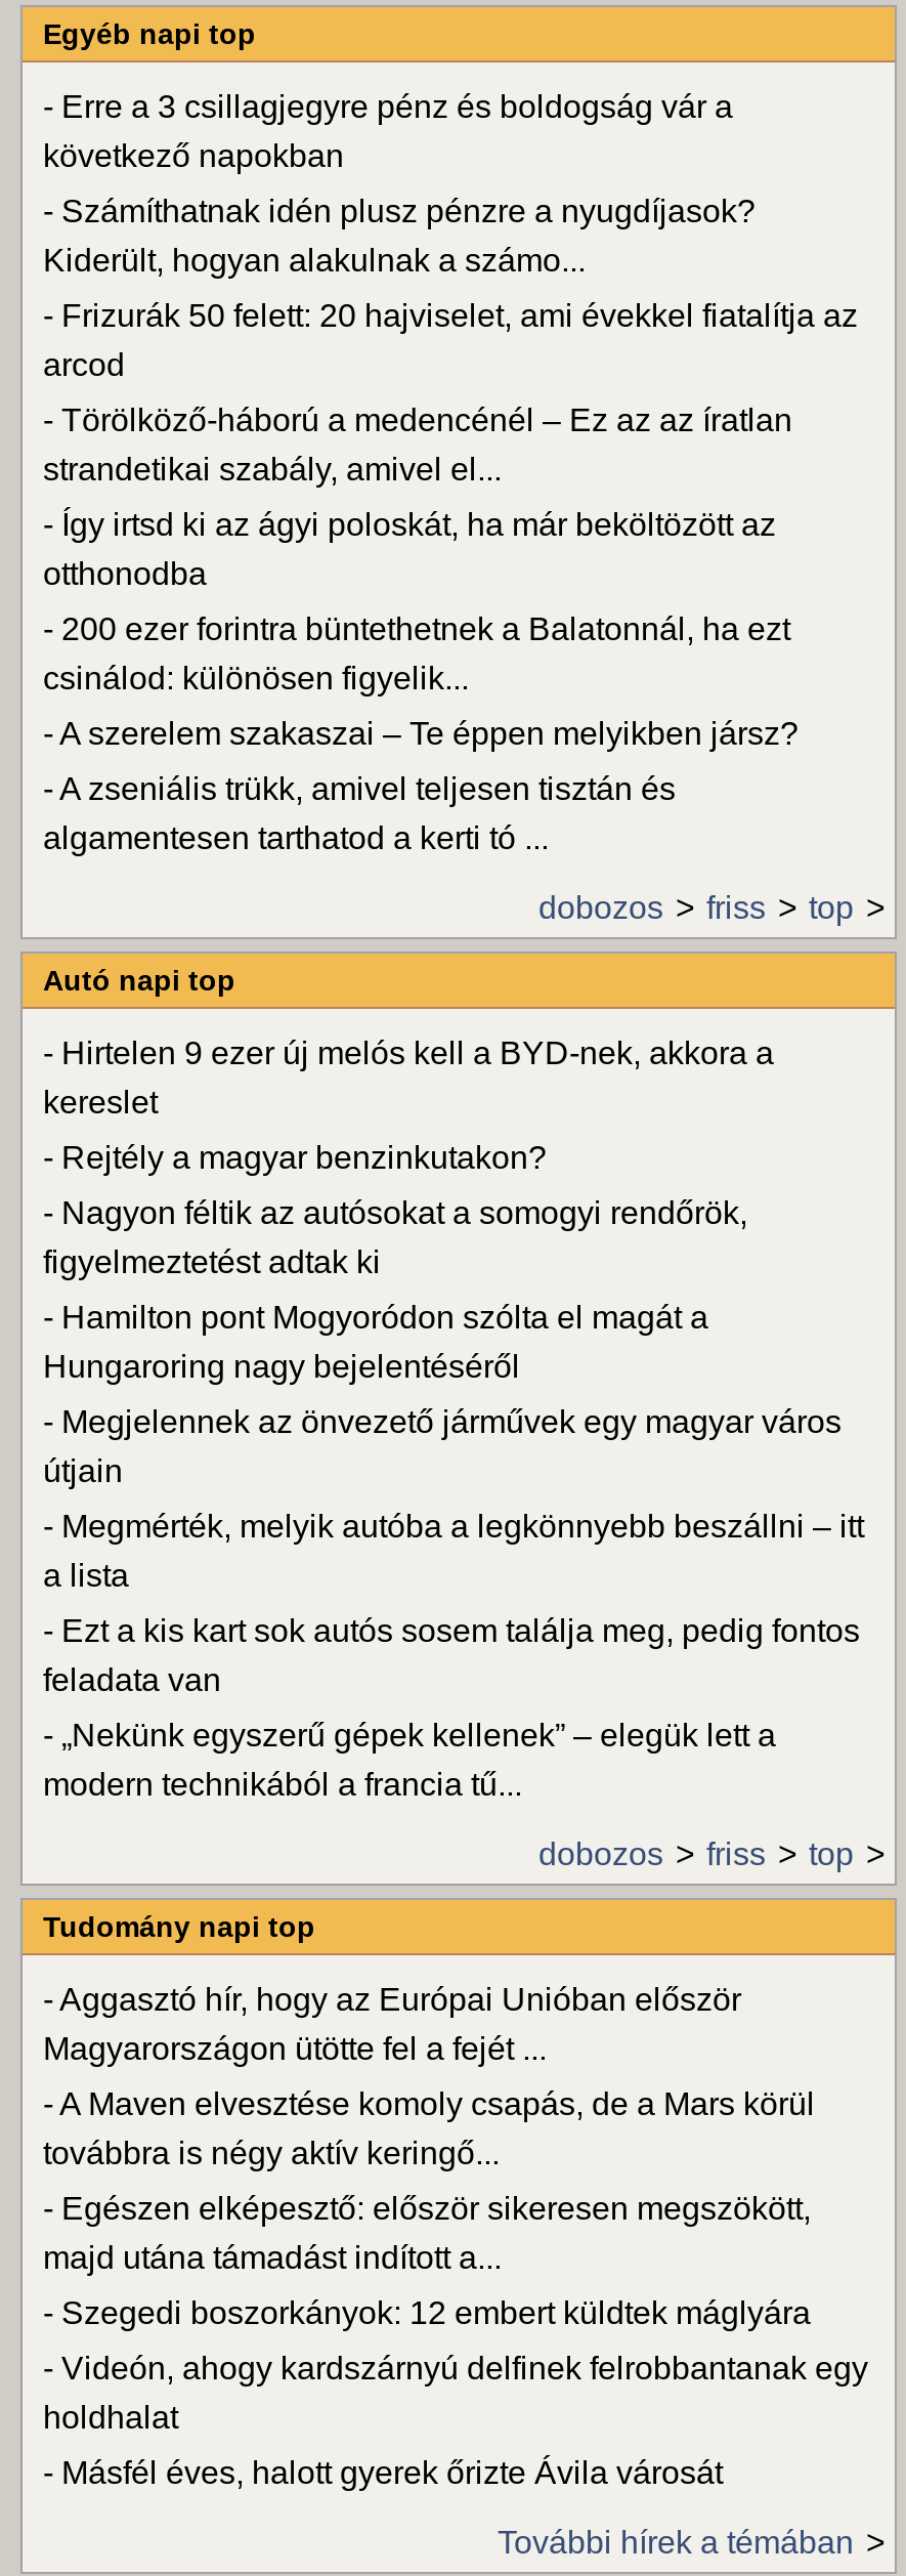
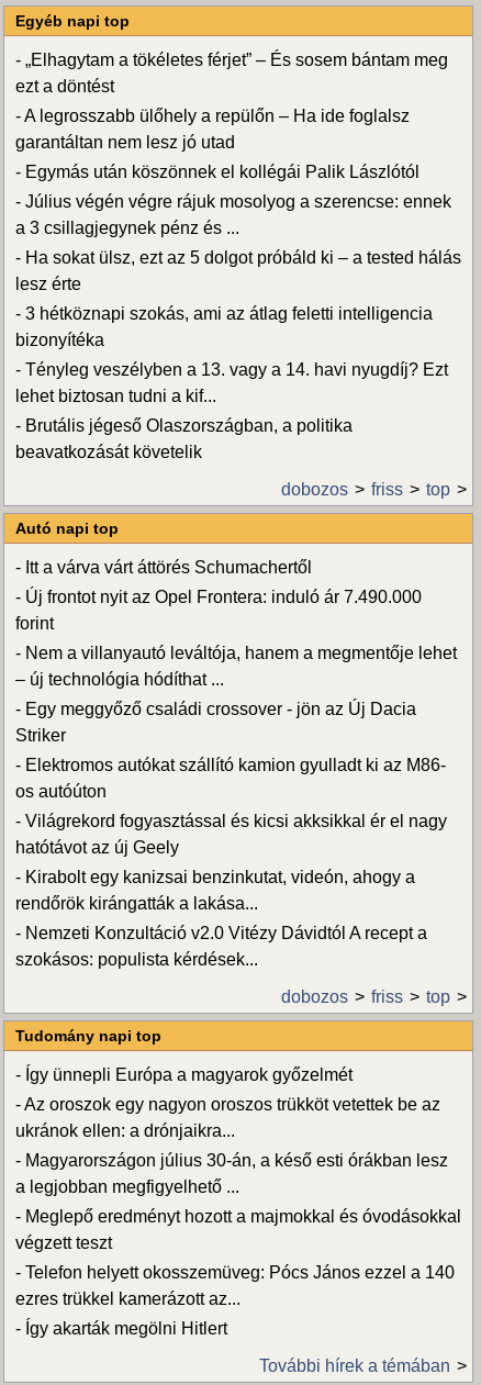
[43,89,733,173] - Erre a 3 csillagjegyre pénz és boldogság vár a | következő napokban -> [15,51,448,96] - „Elhagytam a tökéletes férjet” – És sosem bántam meg | ezt a döntést
[43,194,756,278] - Számíthatnak idén plusz pénzre a nyugdíjasok? | Kiderült, hogyan alakulnak a számo... -> [15,107,410,152] - A legrosszabb ülőhely a repülőn – Ha ide foglalsz | garantáltan nem lesz jó utad
[43,298,858,382] - Frizurák 50 felett: 20 hajviselet, ami évekkel fiatalítja az | arcod -> [15,163,420,181] - Egymás után köszönnek el kollégái Palik Lászlótól
[43,403,792,487] - Törölköző-háború a medencénél – Ez az az íratlan | strandetikai szabály, amivel el... -> [15,192,451,237] - Július végén végre rájuk mosolyog a szerencse: ennek | a 3 csillagjegynek pénz és ...
[43,507,776,591] - Így irtsd ki az ágyi poloskát, ha már beköltözött az | otthonodba -> [15,248,461,293] - Ha sokat ülsz, ezt az 5 dolgot próbáld ki – a tested hálás | lesz érte
[43,611,790,695] - 200 ezer forintra büntethetnek a Balatonnál, ha ezt | csinálod: különösen figyelik... -> [15,304,433,349] - 3 hétköznapi szokás, ami az átlag feletti intelligencia | bizonyítéka
[43,716,799,751] - A szerelem szakaszai – Te éppen melyikben jársz? -> [15,360,448,405] - Tényleg veszélyben a 13. vagy a 14. havi nyugdíj? Ezt | lehet biztosan tudni a kif...
[43,771,676,855] - A zseniális trükk, amivel teljesen tisztán és | algamentesen tarthatod a kerti tó ... -> [15,416,353,461] - Brutális jégeső Olaszországban, a politika | beavatkozását követelik
[43,1036,774,1120] - Hirtelen 9 ezer új melós kell a BYD-nek, akkora a | kereslet -> [15,558,312,577] - Itt a várva várt áttörés Schumachertől
[43,1140,547,1175] - Rejtély a magyar benzinkutakon? -> [15,588,422,633] - Új frontot nyit az Opel Frontera: induló ár 7.490.000 | forint
[43,1195,747,1279] - Nagyon féltik az autósokat a somogyi rendőrök, | figyelmeztetést adtak ki -> [15,644,457,689] - Nem a villanyautó leváltója, hanem a megmentője lehet | – új technológia hódíthat ...
[43,1300,708,1384] - Hamilton pont Mogyoródon szólta el magát a | Hungaroring nagy bejelentéséről -> [15,700,416,745] - Egy meggyőző családi crossover - jön az Új Dacia | Striker
[43,1404,842,1488] - Megjelennek az önvezető járművek egy magyar város | útjain -> [15,756,446,801] - Elektromos autókat szállító kamion gyulladt ki az M86- | os autóúton
[43,1509,864,1593] - Megmérték, melyik autóba a legkönnyebb beszállni – itt | a lista -> [15,812,447,857] - Világrekord fogyasztással és kicsi akksikkal ér el nagy | hatótávot az új Geely
[43,1613,860,1697] - Ezt a kis kart sok autós sosem találja meg, pedig fontos | feladata van -> [15,868,415,913] - Kirabolt egy kanizsai benzinkutat, videón, ahogy a | rendőrök kirángatták a lakása...
[43,1718,776,1802] - „Nekünk egyszerű gépek kellenek” – elegük lett a | modern technikából a francia tű... -> [15,924,427,969] - Nemzeti Konzultáció v2.0 Vitézy Dávidtól A recept a | szokásos: populista kérdések...
[43,1982,741,2066] - Aggasztó hír, hogy az Európai Unióban először | Magyarországon ütötte fel a fejét ... -> [15,1065,353,1084] - Így ünnepli Európa a magyarok győzelmét
[43,2086,815,2170] - A Maven elvesztése komoly csapás, de a Mars körül | továbbra is négy aktív keringő... -> [15,1095,440,1140] - Az oroszok egy nagyon oroszos trükköt vetettek be az | ukránok ellen: a drónjaikra...
[43,2191,811,2275] - Egészen elképesztő: először sikeresen megszökött, | majd utána támadást indított a... -> [15,1151,448,1196] - Magyarországon július 30-án, a késő esti órákban lesz | a legjobban megfigyelhető ...
[43,2295,811,2330] - Szegedi boszorkányok: 12 embert küldtek máglyára -> [15,1207,461,1252] - Meglepő eredményt hozott a majmokkal és óvodásokkal | végzett teszt
[43,2351,868,2435] - Videón, ahogy kardszárnyú delfinek felrobbantanak egy | holdhalat -> [15,1263,455,1308] - Telefon helyett okosszemüveg: Pócs János ezzel a 140 | ezres trükkel kamerázott az...
[43,2455,723,2490] - Másfél éves, halott gyerek őrizte Ávila városát -> [15,1319,227,1338] - Így akarták megölni Hitlert

